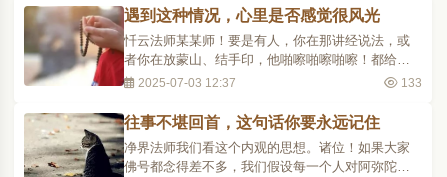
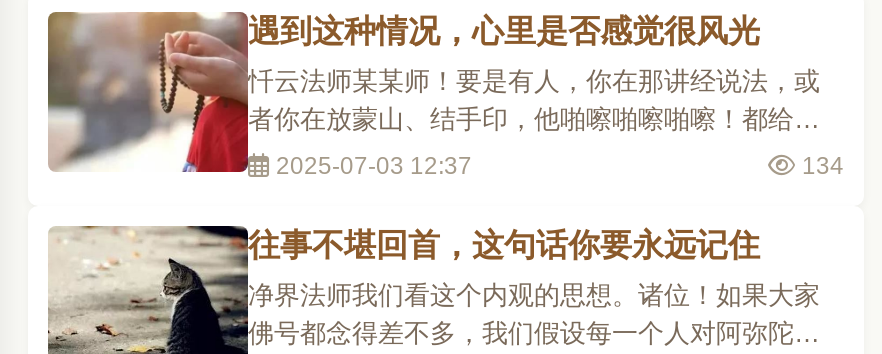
[398,76,422,90] 133 -> [796,152,844,180] 134

